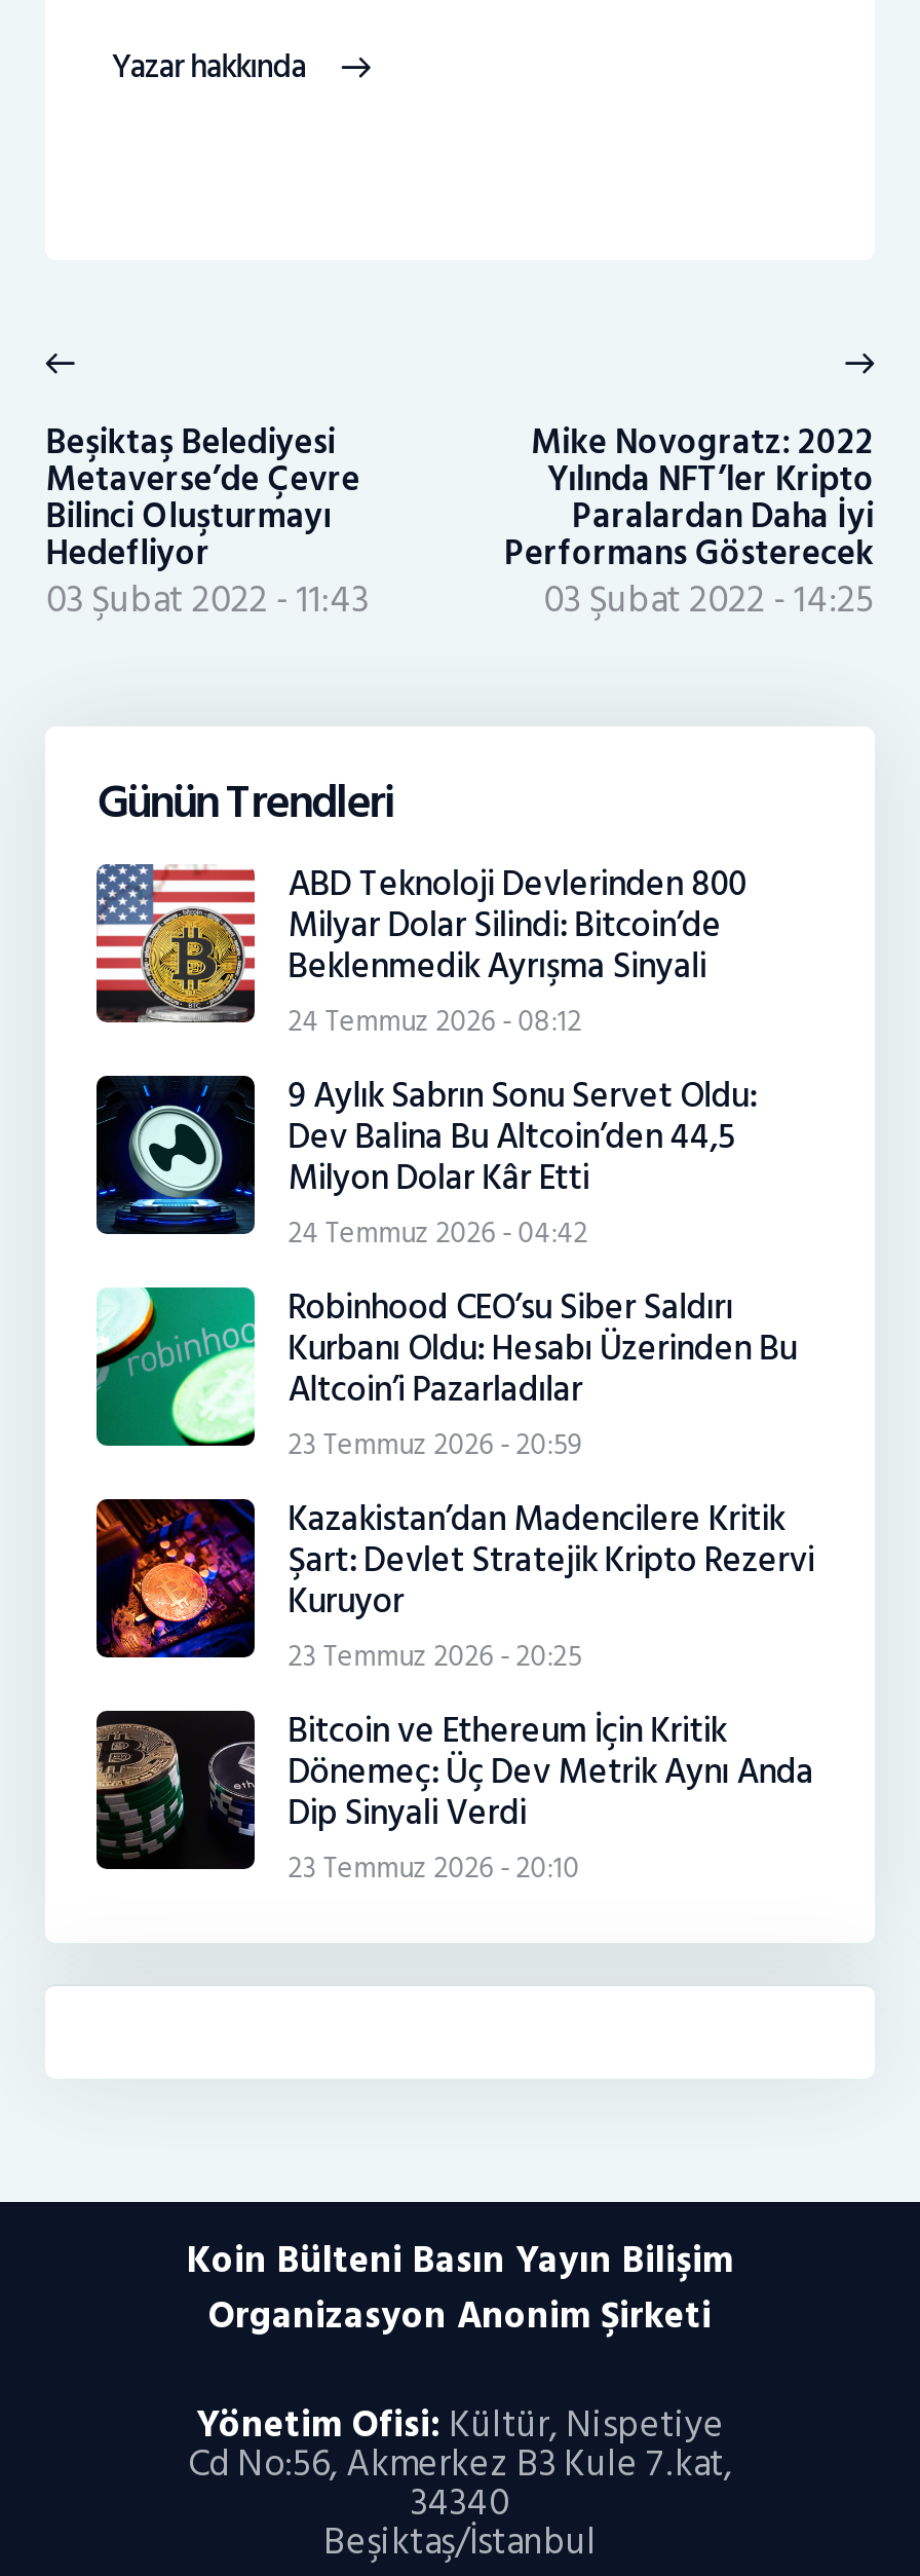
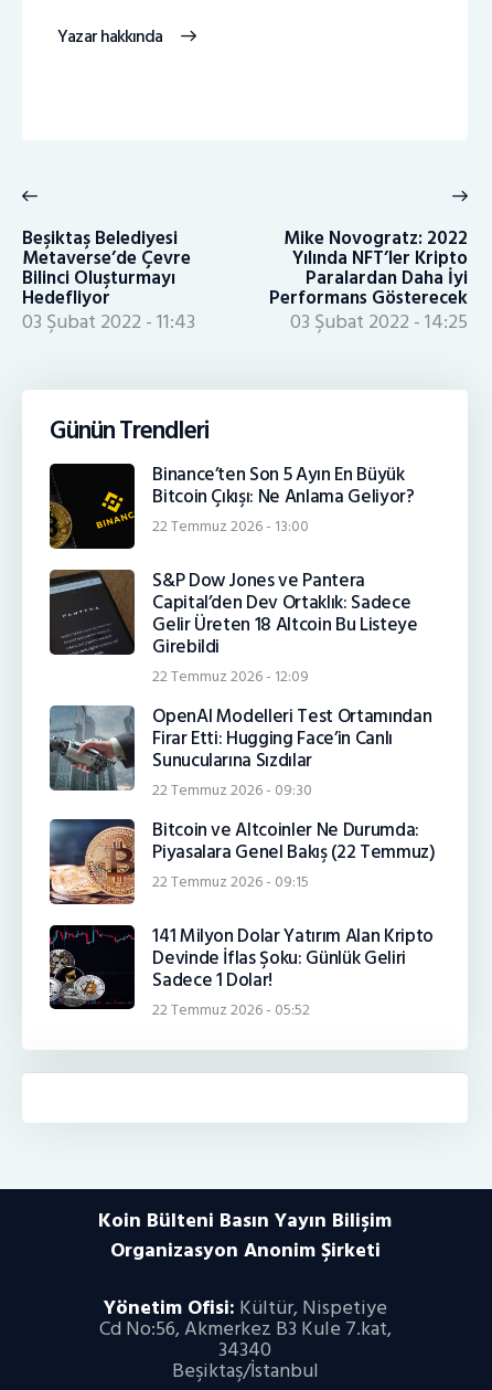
[94,855,815,1891] [image] | ABD Teknoloji Devlerinden 800 | Milyar Dolar Silindi: Bitcoin’de | Beklenmedik Ayrışma Sinyali | 24 Temmuz 2026 - 08:12 | 9 Aylık Sabrın Sonu Servet Oldu: | Dev Balina Bu Altcoin’den 44,5 | Milyon Dolar Kâr Etti | 24 Temmuz 2026 - 04:42 | Robinhood CEO’su Siber Saldırı | Kurbanı Oldu: Hesabı Üzerinden Bu | Altcoin’i Pazarladılar | 23 Temmuz 2026 - 20:59 | Kazakistan’dan Madencilere Kritik | Şart: Devlet Stratejik Kripto Rezervi | Kuruyor | 23 Temmuz 2026 - 20:25 | Bitcoin ve Ethereum İçin Kritik | Dönemeç: Üç Dev Metrik Aynı Anda | Dip Sinyali Verdi | 23 Temmuz 2026 - 20:10 -> [49,459,435,1022] [image] | Binance’ten Son 5 Ayın En Büyük | Bitcoin Çıkışı: Ne Anlama Geliyor? | 22 Temmuz 2026 - 13:00 | S&P Dow Jones ve Pantera | Capital’den Dev Ortaklık: Sadece | Gelir Üreten 18 Altcoin Bu Listeye | Girebildi | 22 Temmuz 2026 - 12:09 | OpenAI Modelleri Test Ortamından | Firar Etti: Hugging Face’in Canlı | Sunucularına Sızdılar | 22 Temmuz 2026 - 09:30 | Bitcoin ve Altcoinler Ne Durumda: | Piyasalara Genel Bakış (22 Temmuz) | 22 Temmuz 2026 - 09:15 | 141 Milyon Dolar Yatırım Alan Kripto | Devinde İflas Şoku: Günlük Geliri | Sadece 1 Dolar! | 22 Temmuz 2026 - 05:52
[94,1060,257,1237] [image] -> [49,569,136,664] [image]
[97,1286,257,1459] [image] -> [49,698,136,792] [image]
[94,1498,257,1671] [image] -> [49,813,136,905] [image]
[94,1724,257,1872] [image] -> [49,930,135,1010] [image]

